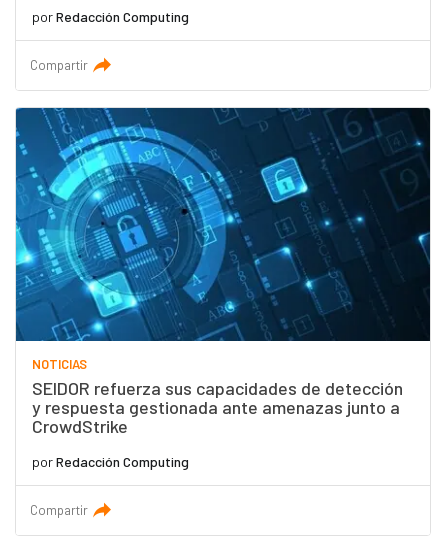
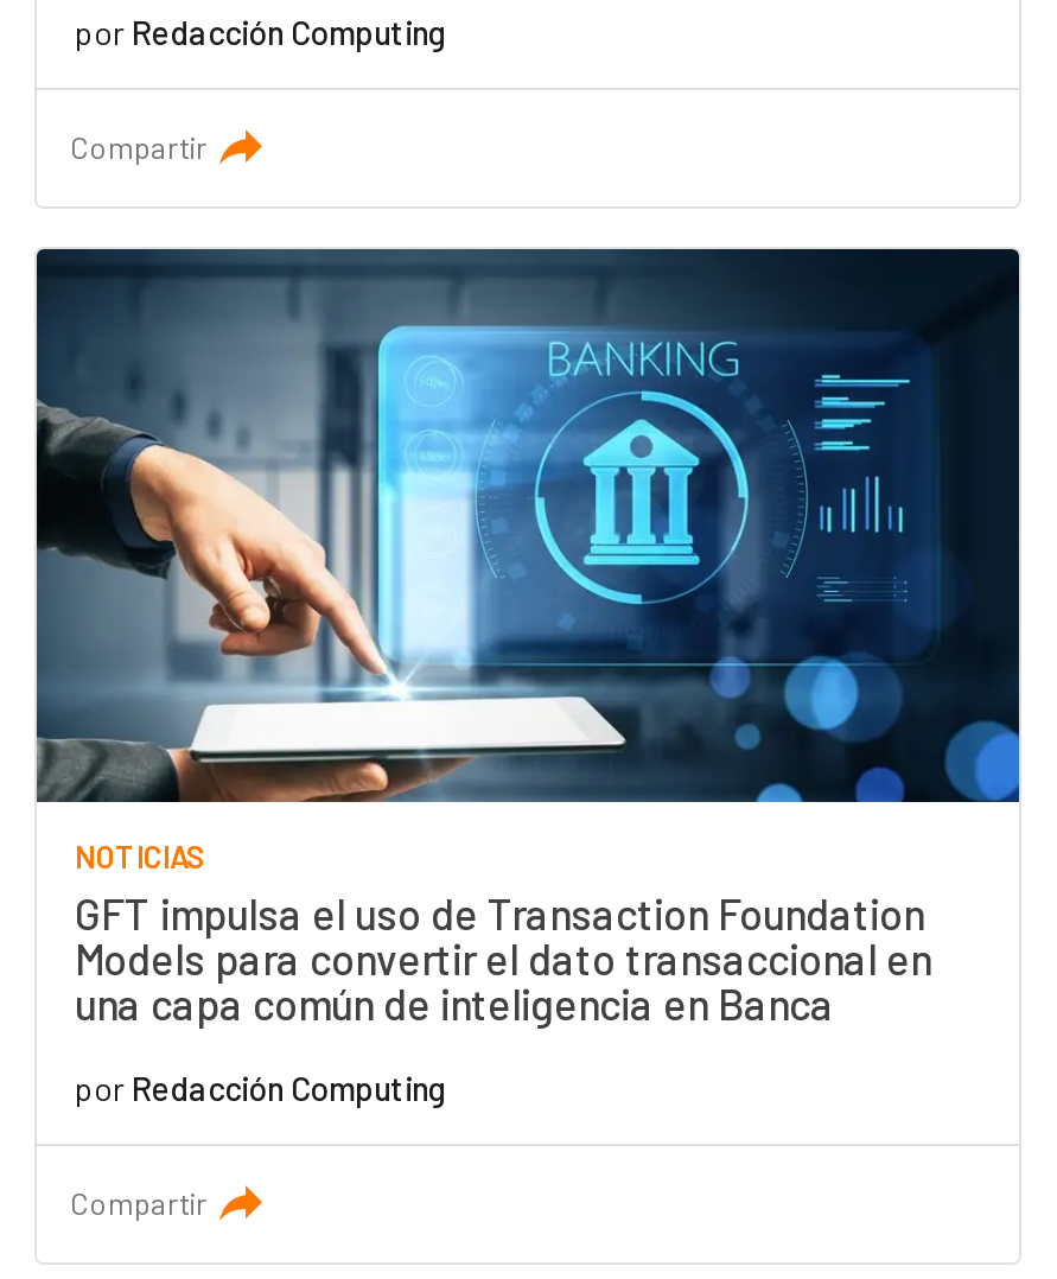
[15,107,431,437] [image] | SEIDOR refuerza sus capacidades de detección | y respuesta gestionada ante amenazas junto a | CrowdStrike -> [34,247,1021,1031] [image] | GFT impulsa el uso de Transaction Foundation | Models para convertir el dato transaccional en | una capa común de inteligencia en Banca

